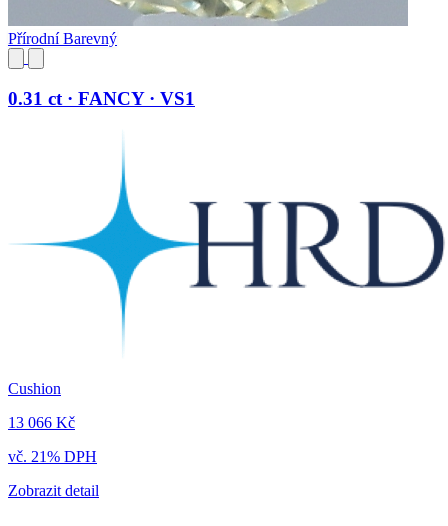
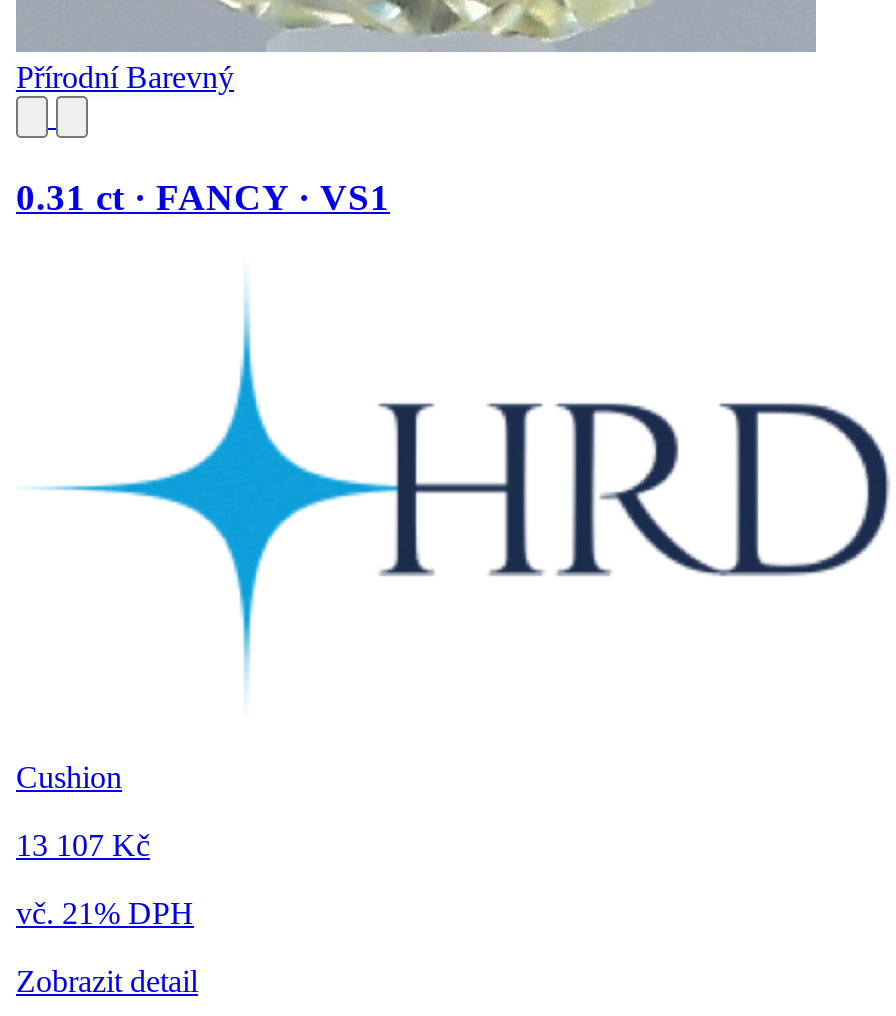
[8,414,75,431] 13 066 Kč -> [16,829,150,863] 13 107 Kč

